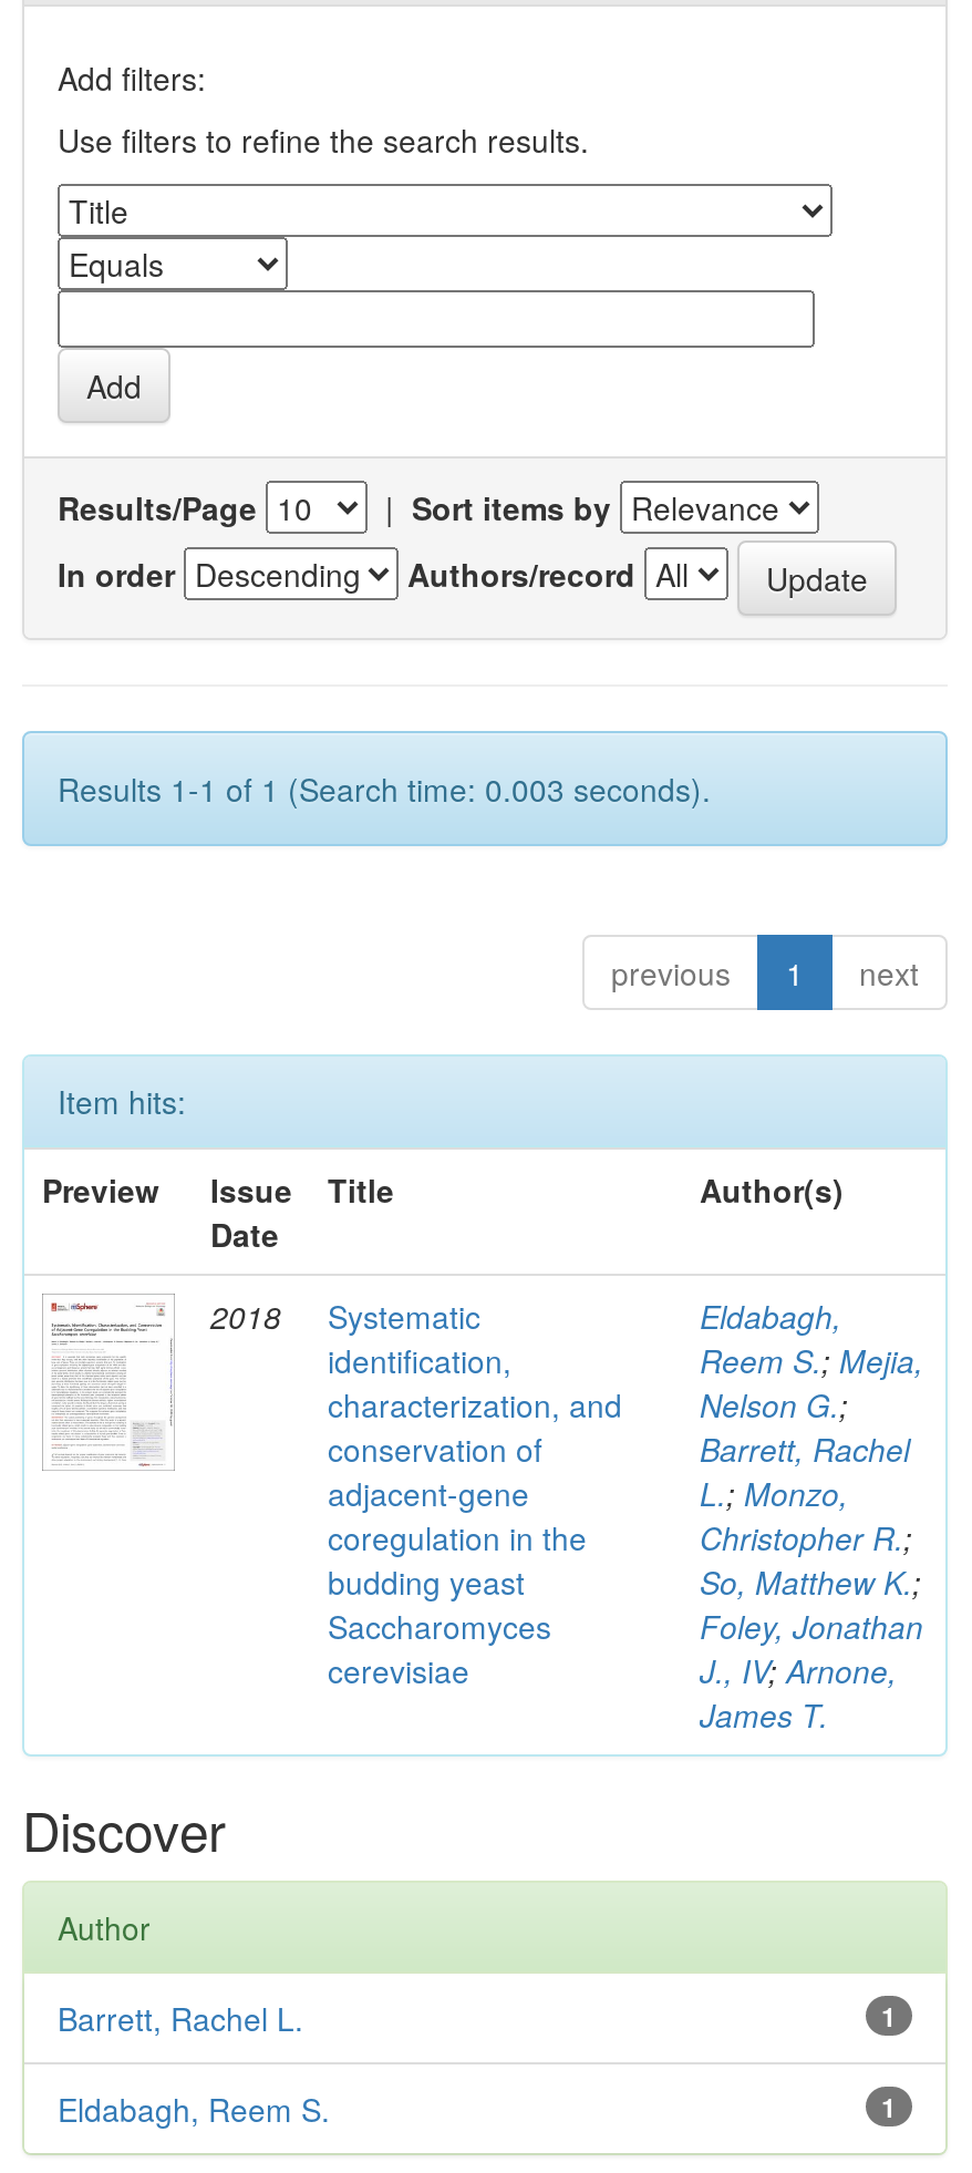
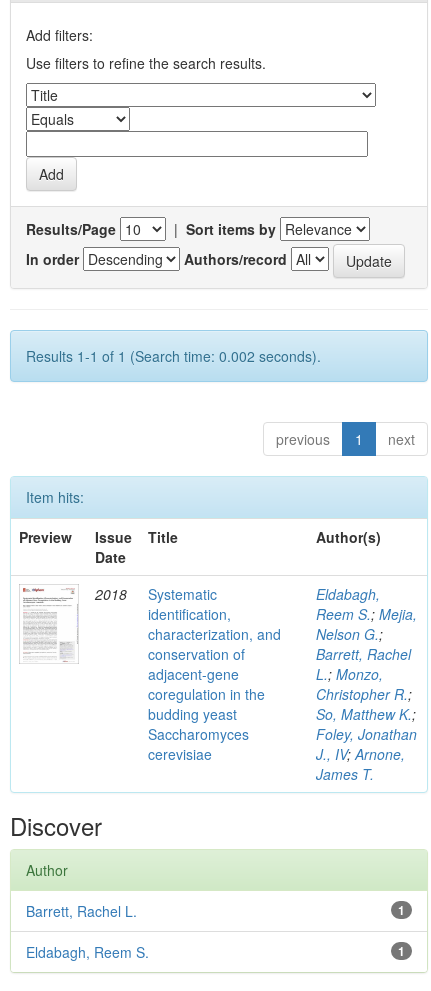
[58,766,711,811] Results 1-1 of 1 (Search time: 0.003 seconds). -> [26,346,321,366] Results 1-1 of 1 (Search time: 0.002 seconds).

